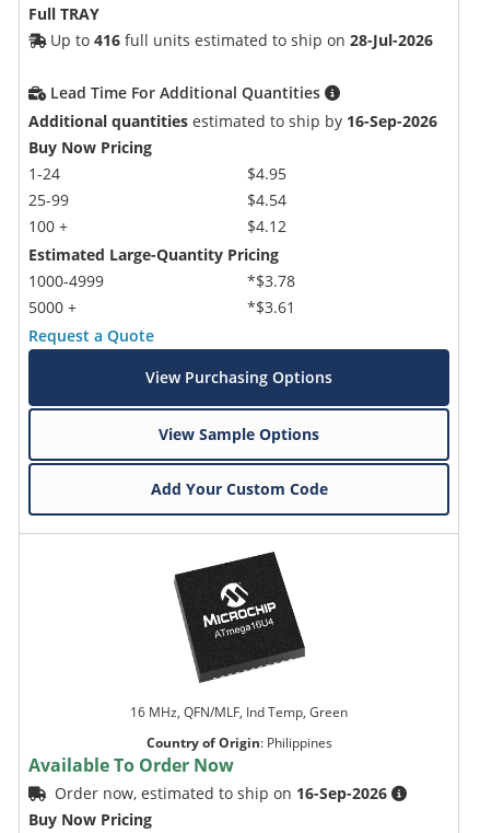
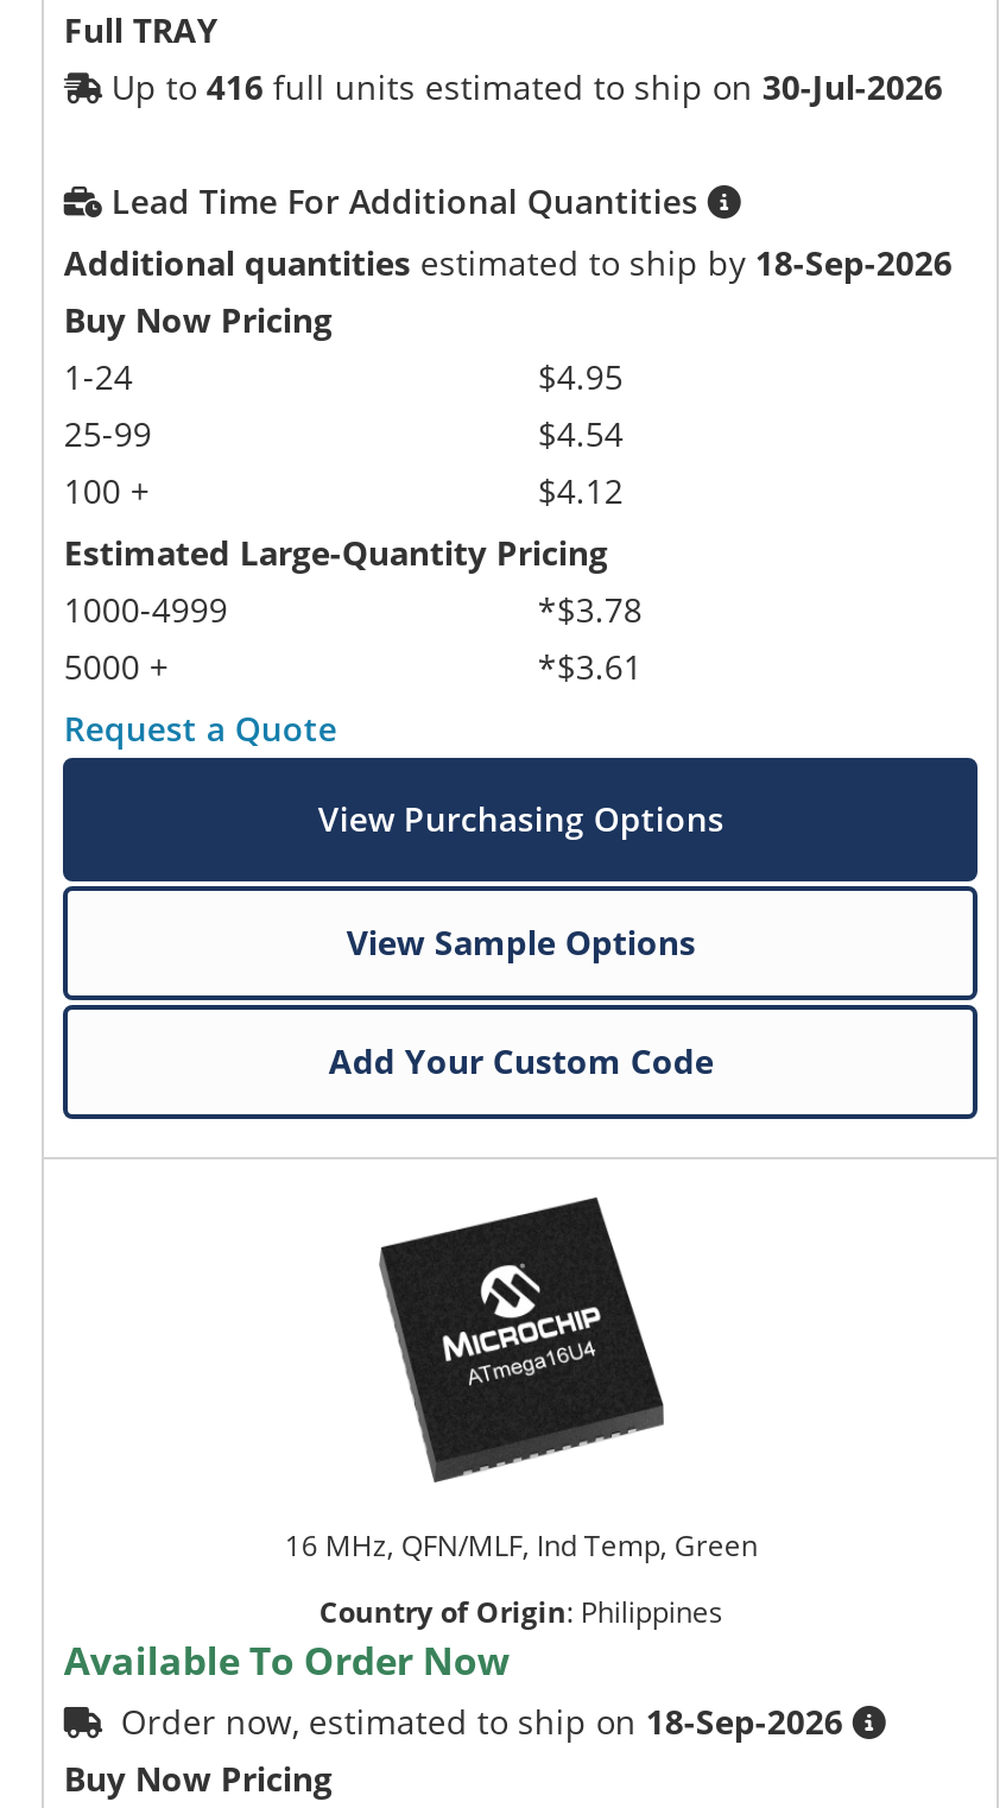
[51,29,433,50] Up to 416 full units estimated to ship on 28-Jul-2026 -> [111,63,943,109] Up to 416 full units estimated to ship on 30-Jul-2026
[29,110,438,131] Additional quantities estimated to ship by 16-Sep-2026 -> [64,239,952,284] Additional quantities estimated to ship by 18-Sep-2026
[55,782,387,803] Order now, estimated to ship on 16-Sep-2026 -> [121,1698,843,1743] Order now, estimated to ship on 18-Sep-2026

